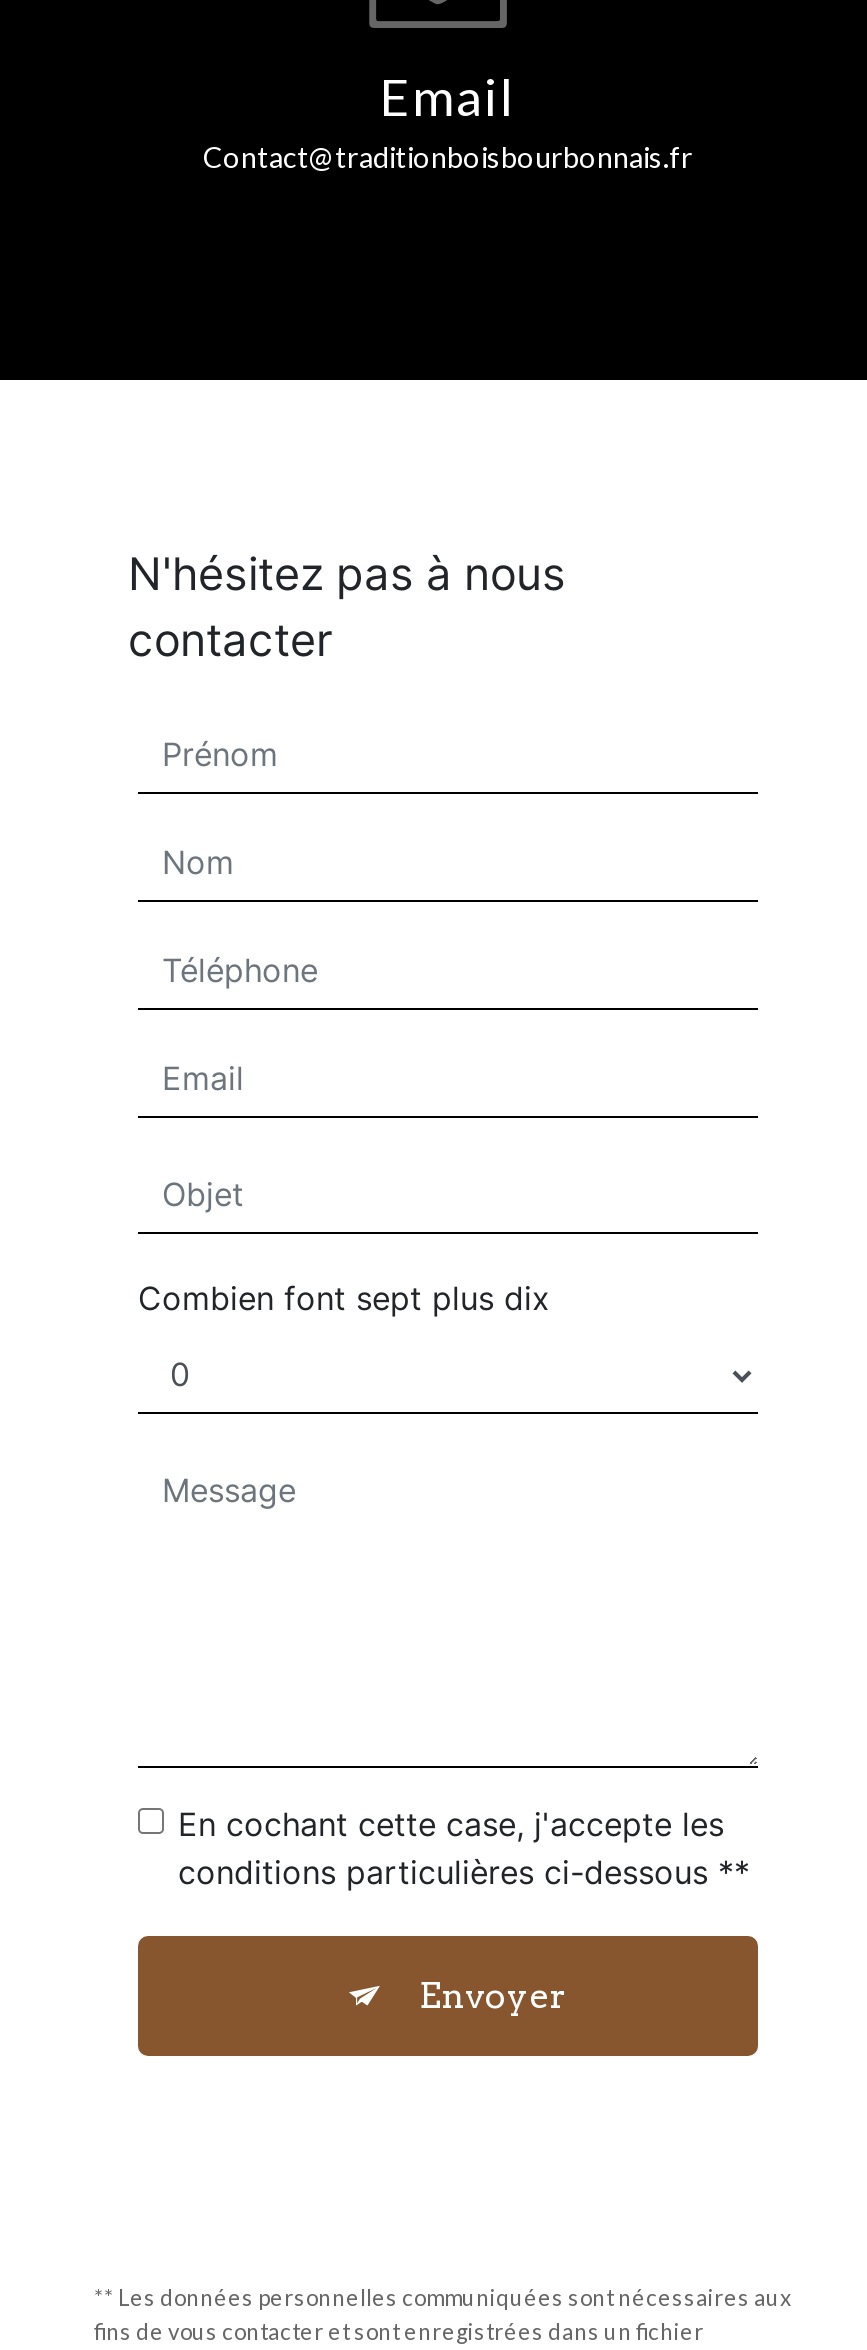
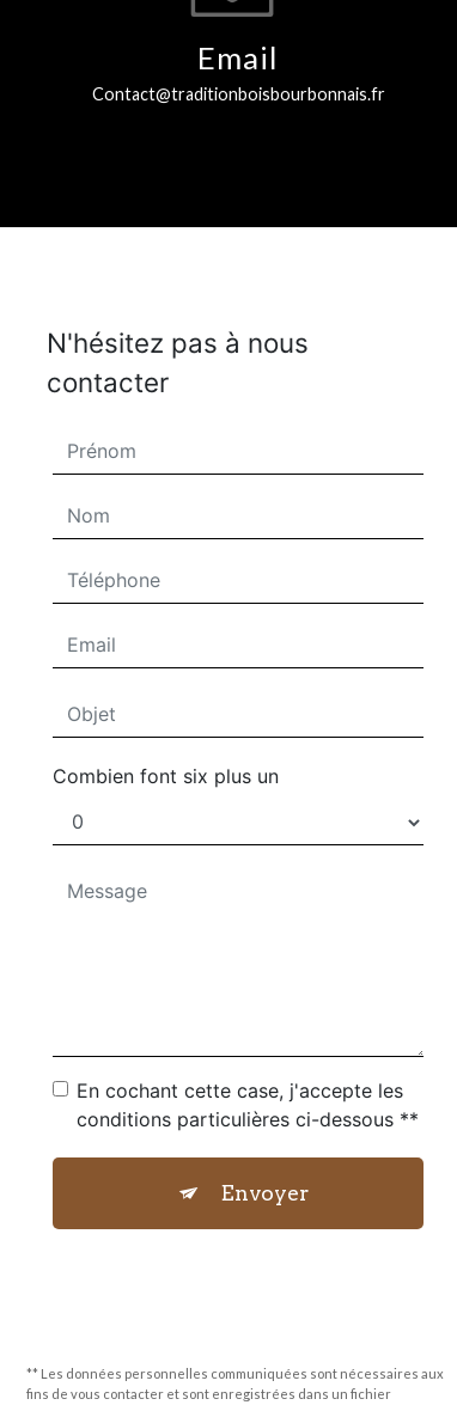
[138,1277,550,1317] Combien font sept plus dix -> [53,764,279,788] Combien font six plus un

